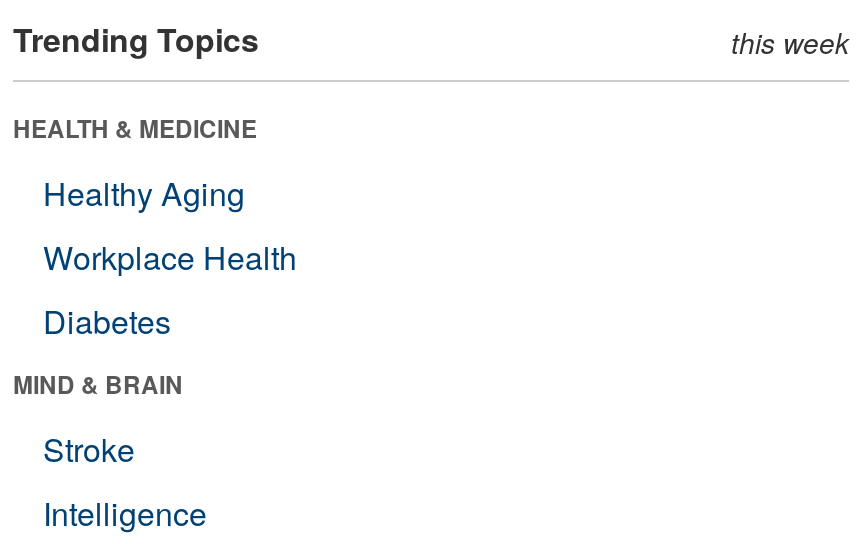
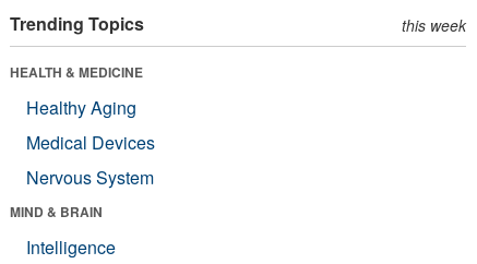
[43,234,297,344] Workplace Health | Diabetes -> [26,130,155,190] Medical Devices | Nervous System
[43,426,135,472] Stroke -> none

